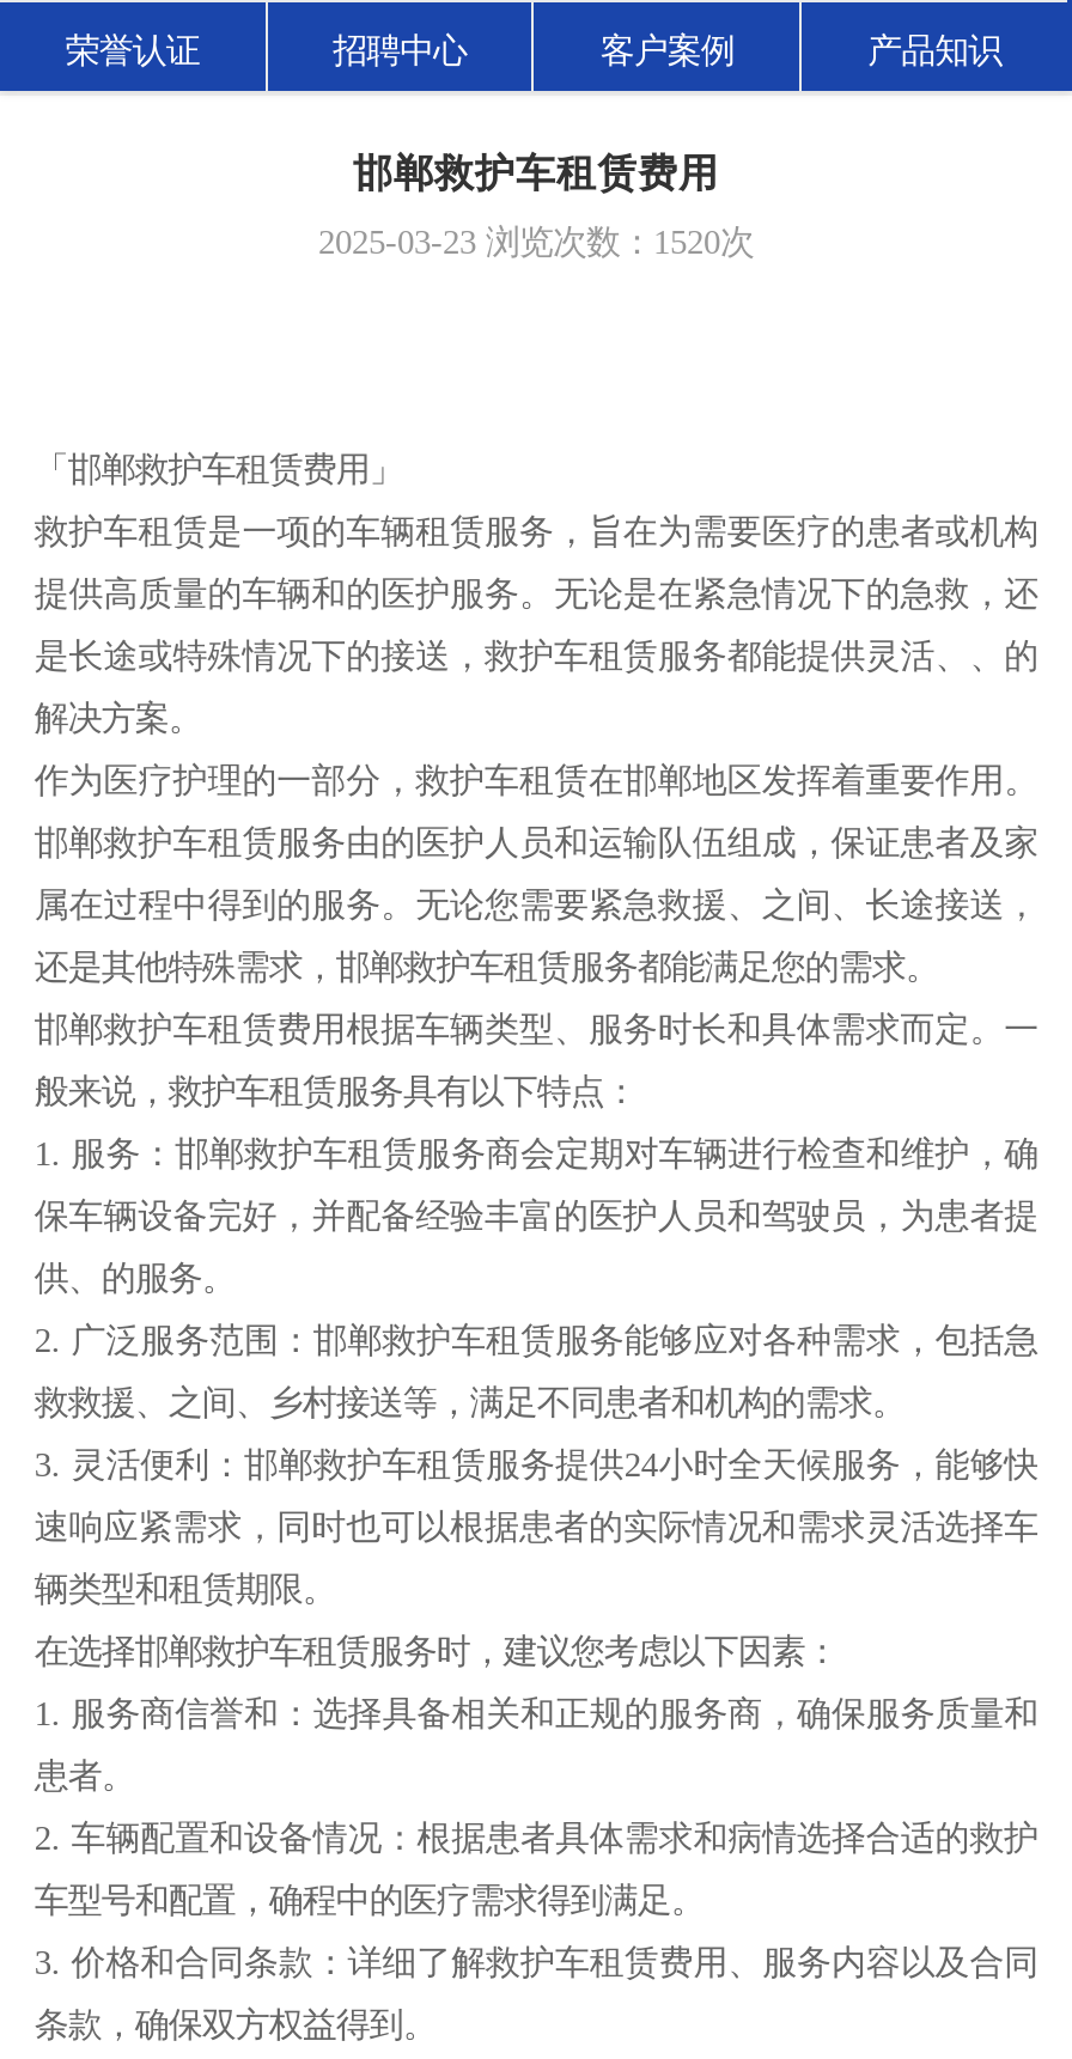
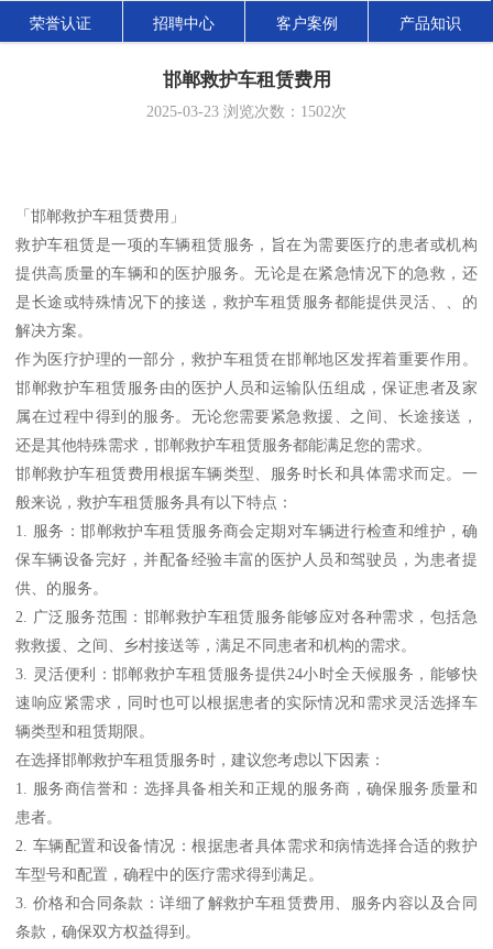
[318,224,754,262] 2025-03-23浏览次数：1520次 -> [146,103,347,121] 2025-03-23浏览次数：1502次

